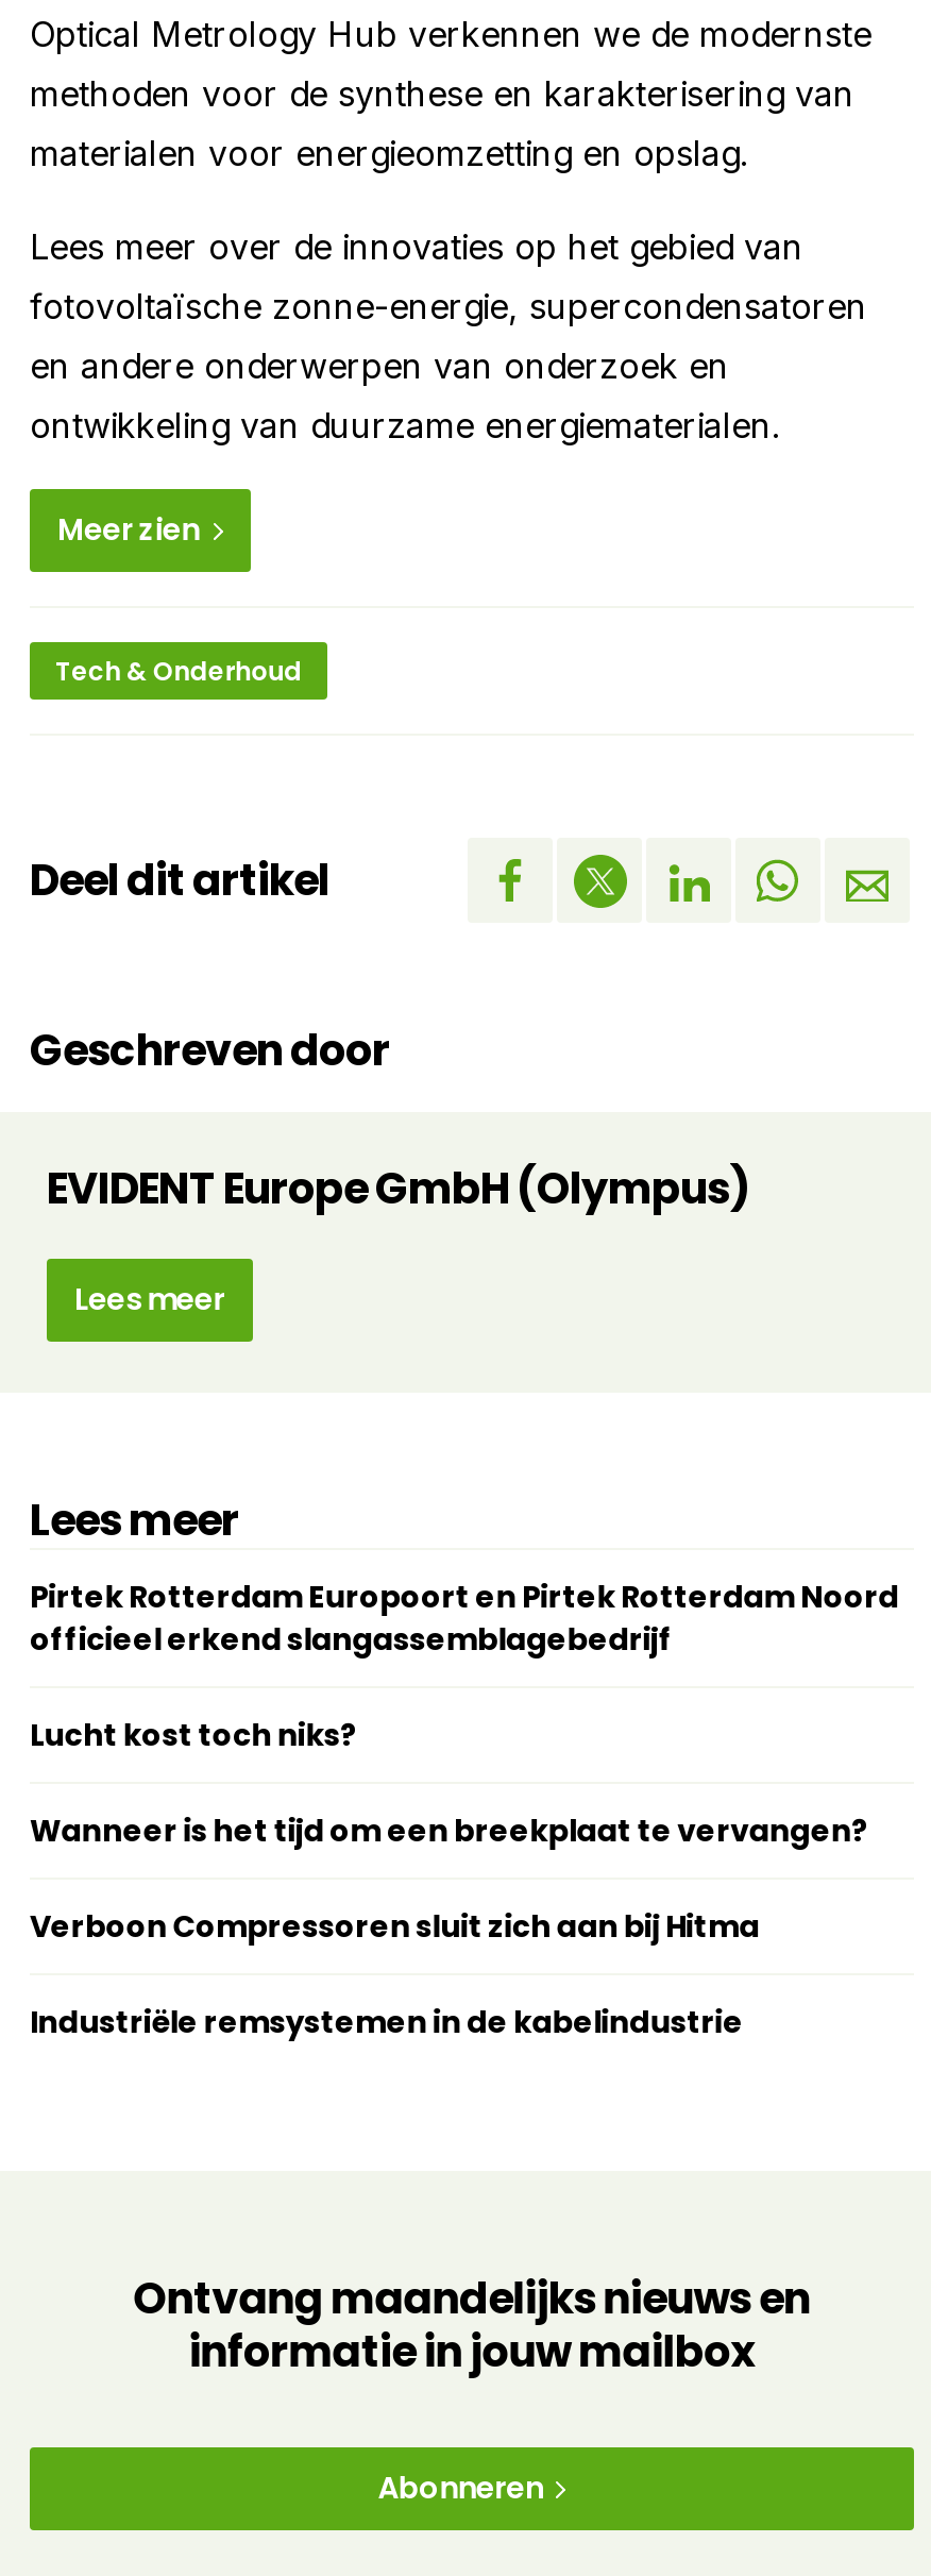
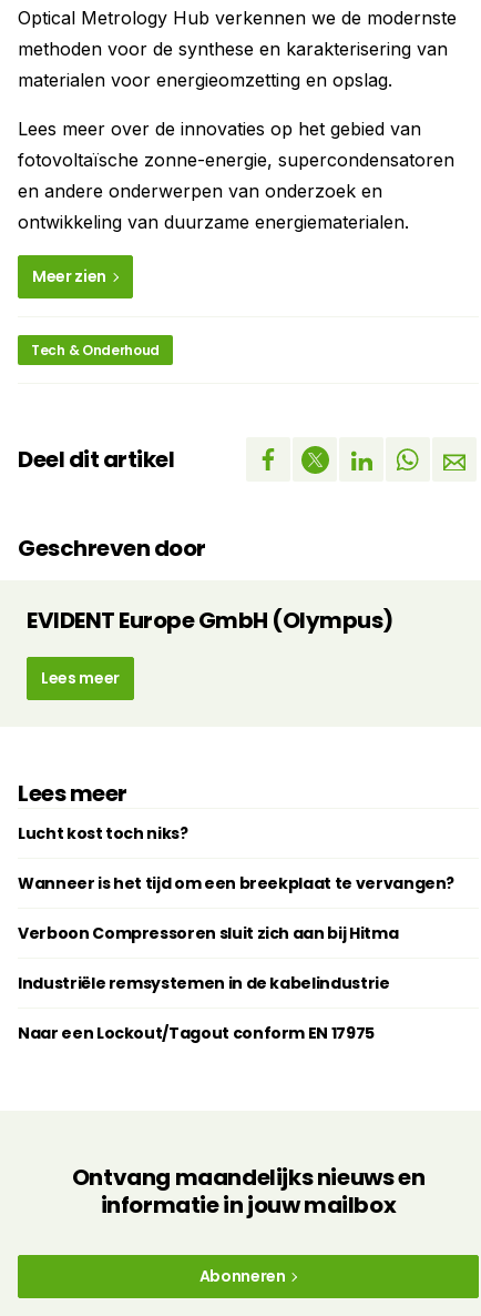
[30,1576,899,1661] Pirtek Rotterdam Europoort en Pirtek Rotterdam Noord | officieel erkend slangassemblagebedrijf -> none
moved [30,1714,868,2043] -> [18,822,455,994]: Lucht kost toch niks? | Wanneer is het tijd om een breekplaat te vervangen? | Verboon Compressoren sluit zich aan bij Hitma | Industriële remsystemen in de kabelindustrie
none -> [18,1022,375,1044] Naar een Lockout/Tagout conform EN 17975

